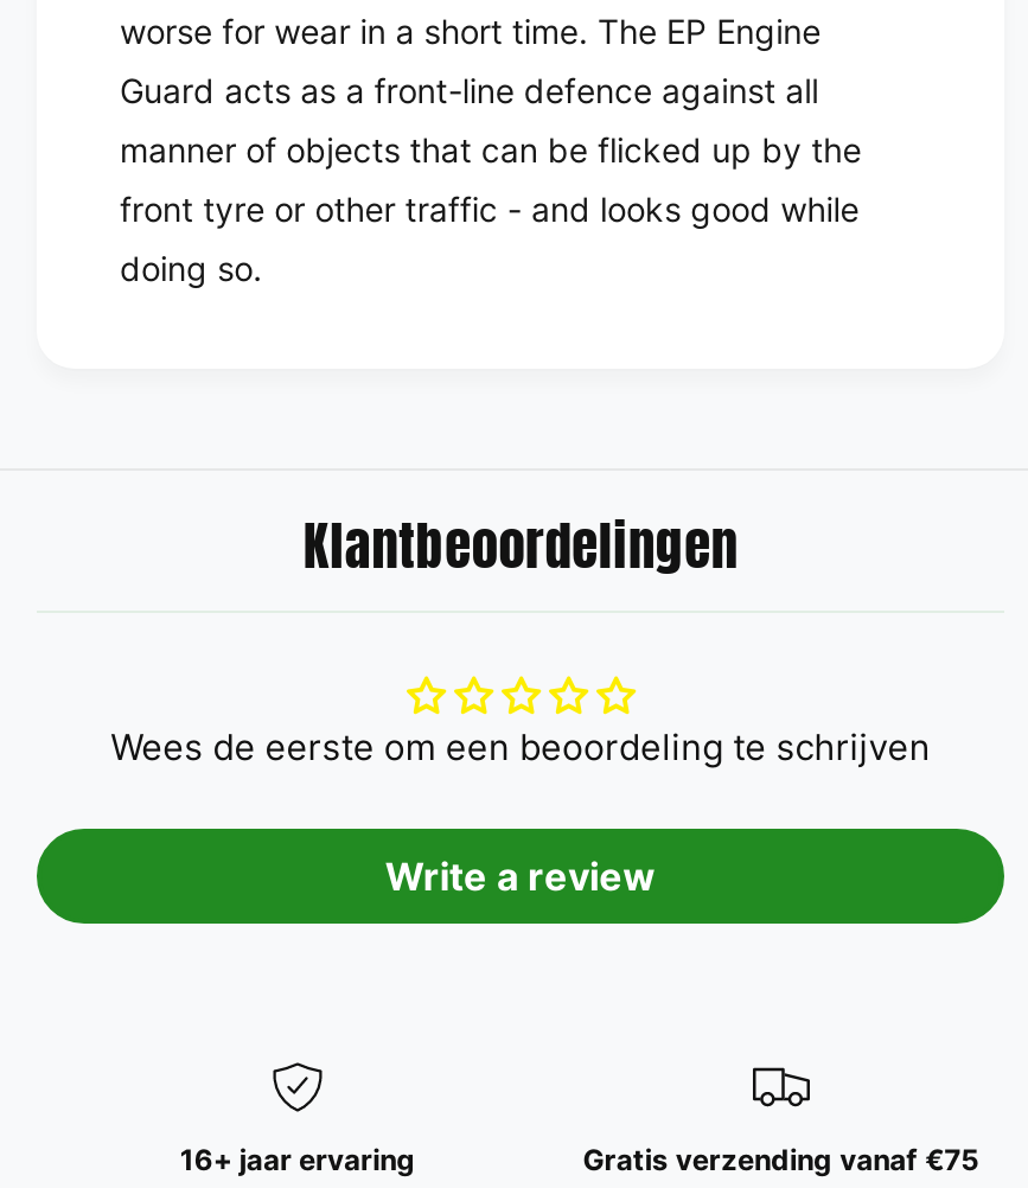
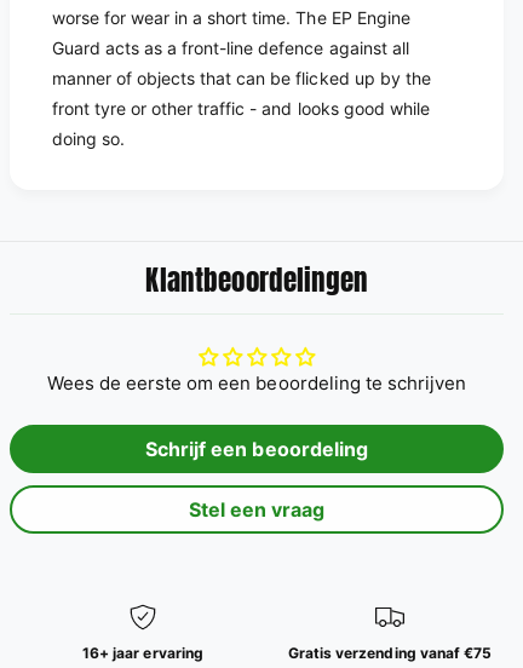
[385,853,656,901] Write a review -> [146,437,368,521] Schrijf een beoordeling | Stel een vraag

